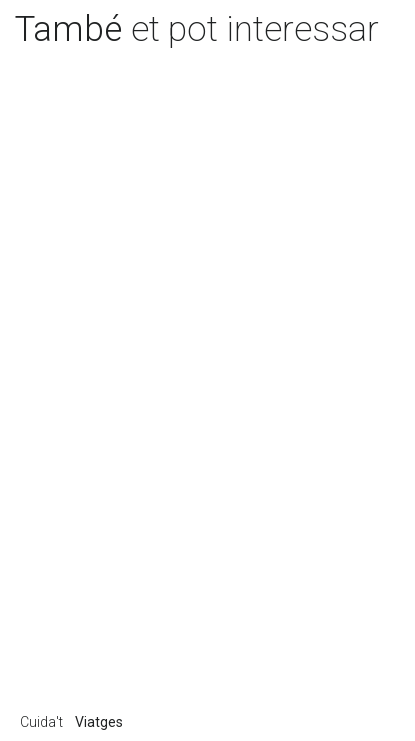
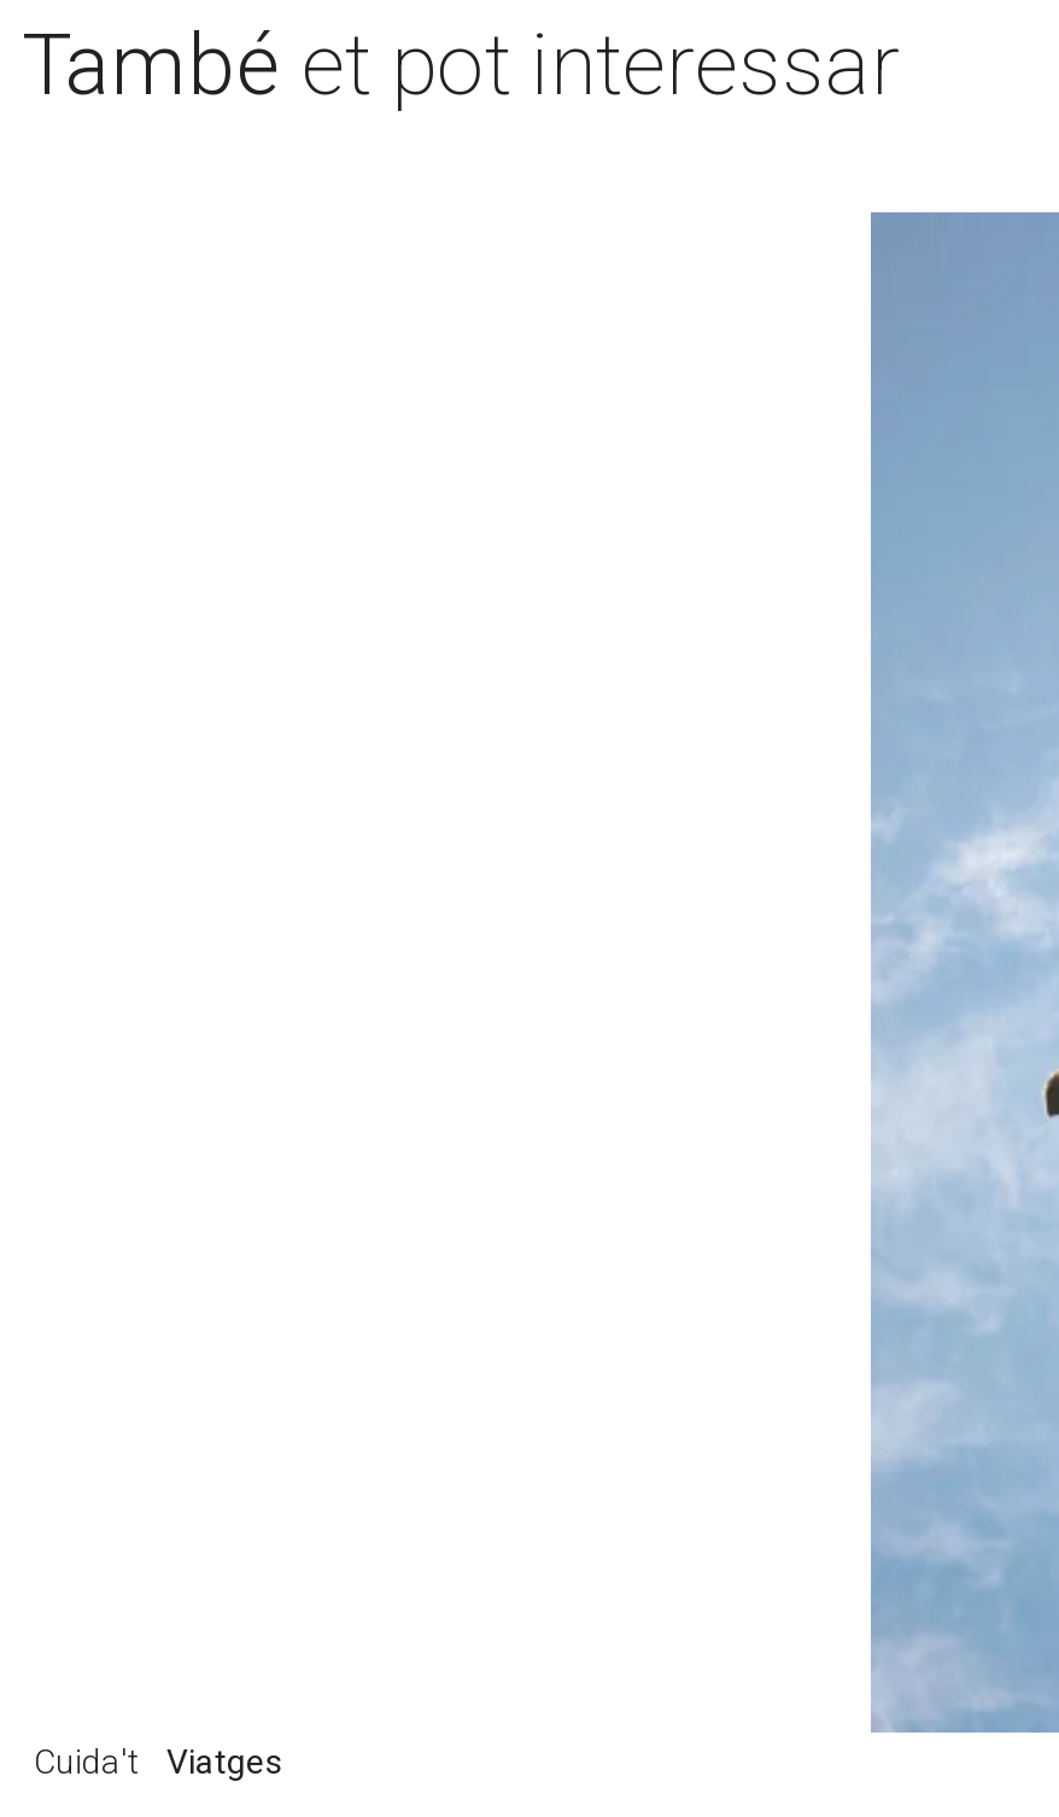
none -> [868,210,1052,1735] [image]

